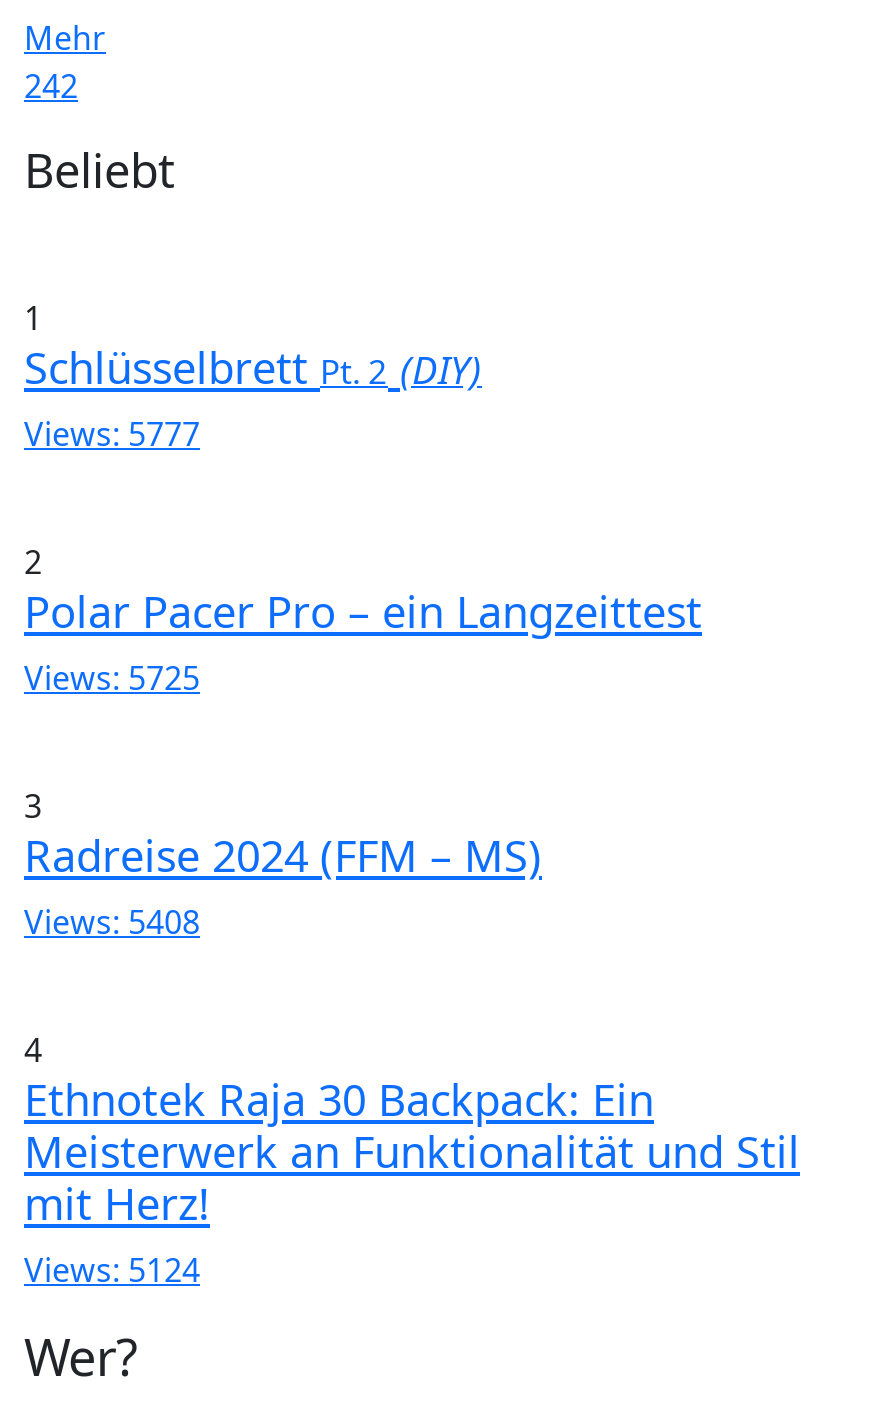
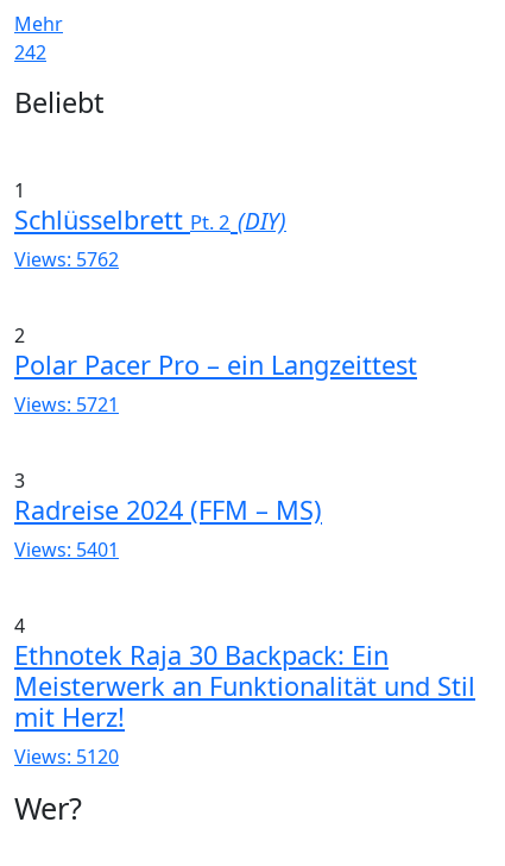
[24,412,200,456] Views: 5777 -> [14,246,119,272] Views: 5762
[24,656,200,700] Views: 5725 -> [14,391,119,418] Views: 5721
[24,900,200,944] Views: 5408 -> [14,536,119,563] Views: 5401
[24,1248,200,1292] Views: 5124 -> [14,743,119,770] Views: 5120

